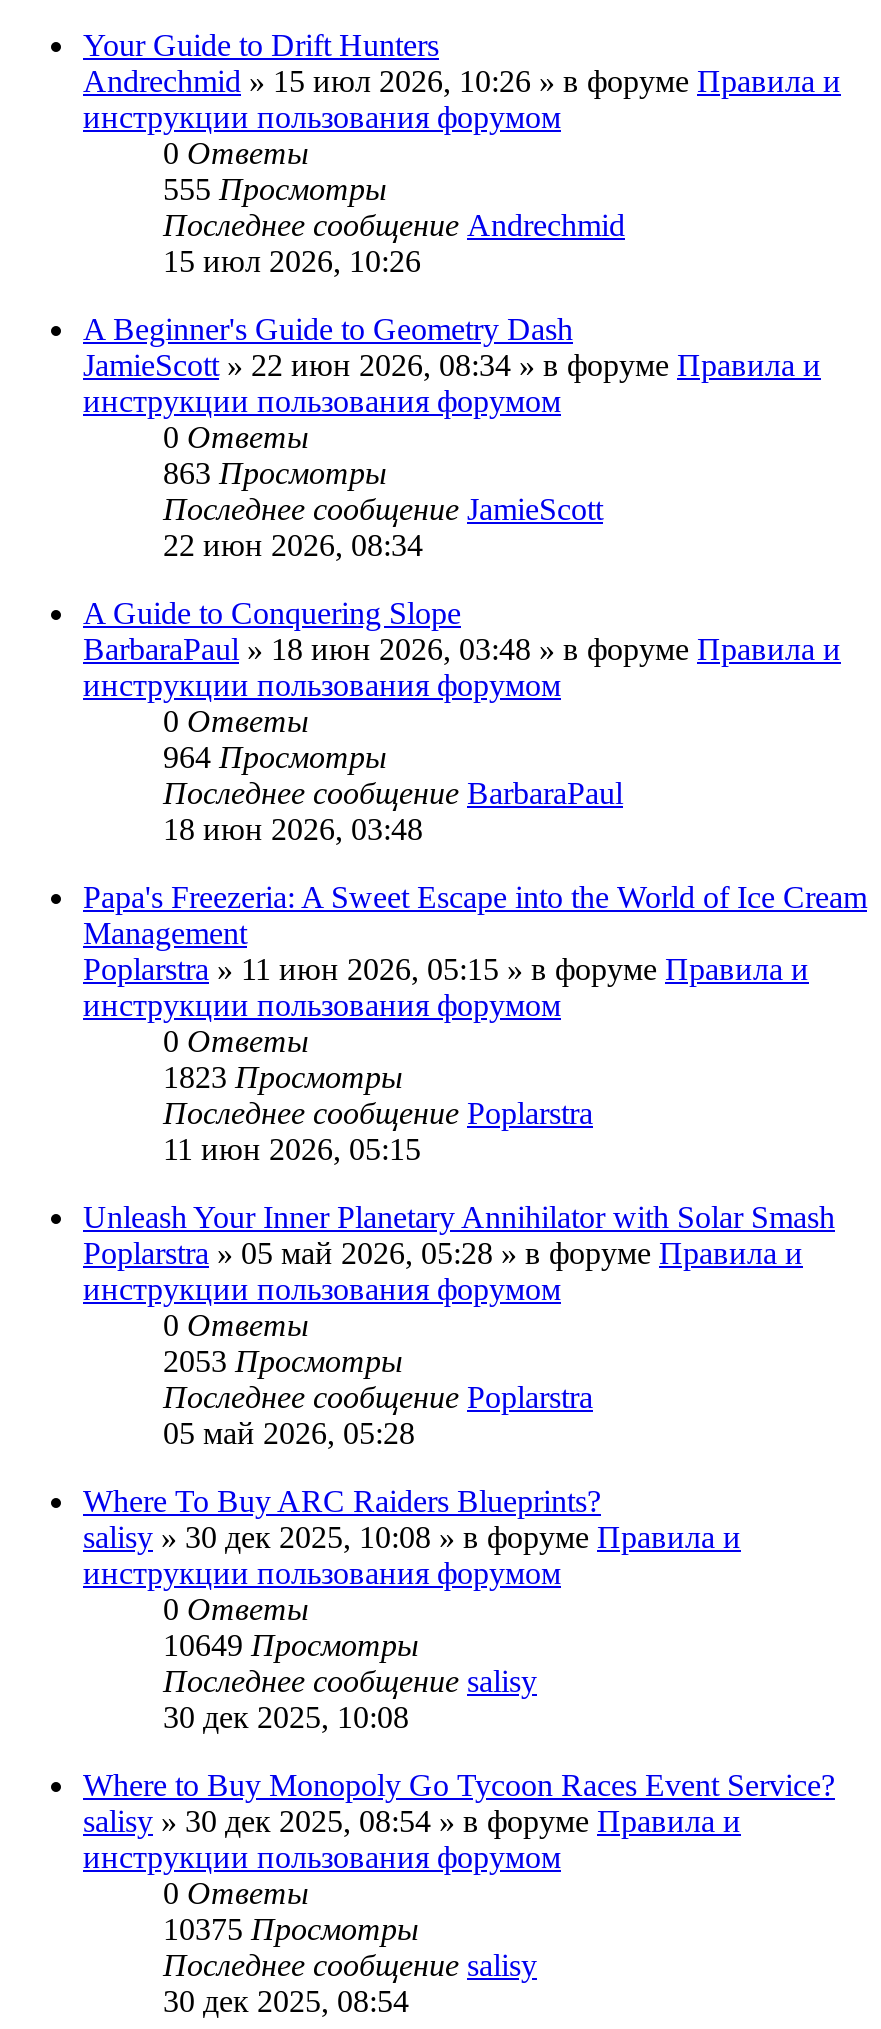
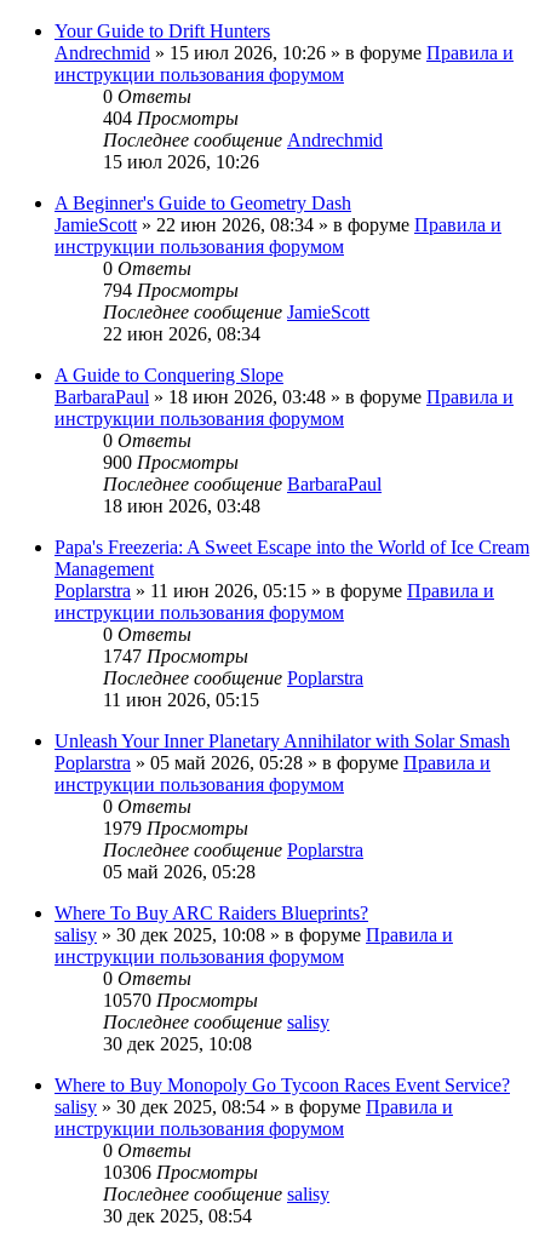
[163,173,387,207] 555 Просмотры -> [103,108,239,129] 404 Просмотры
[163,457,387,491] 863 Просмотры -> [103,280,239,301] 794 Просмотры
[163,741,387,775] 964 Просмотры -> [103,452,239,473] 900 Просмотры
[163,1061,403,1095] 1823 Просмотры -> [103,646,248,667] 1747 Просмотры
[163,1345,403,1379] 2053 Просмотры -> [103,818,248,839] 1979 Просмотры
[163,1629,419,1663] 10649 Просмотры -> [103,990,258,1011] 10570 Просмотры
[163,1913,419,1947] 10375 Просмотры -> [103,1162,258,1183] 10306 Просмотры

